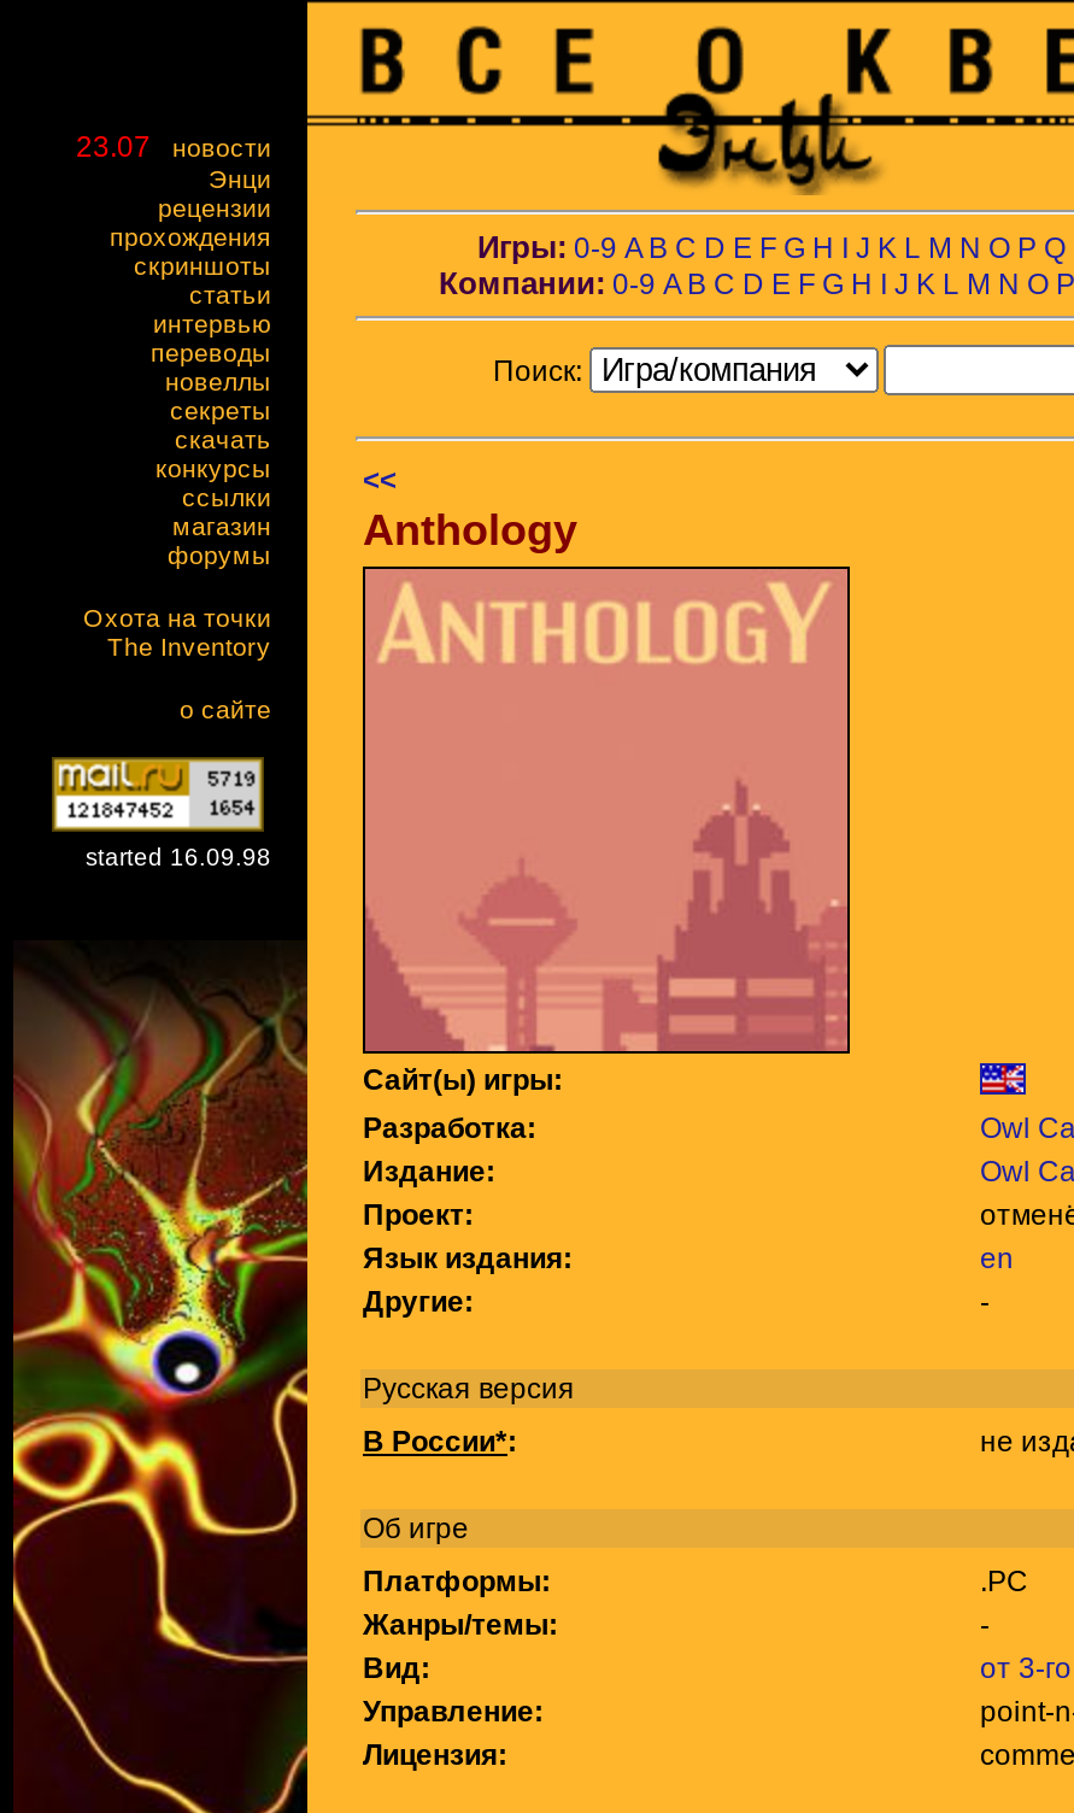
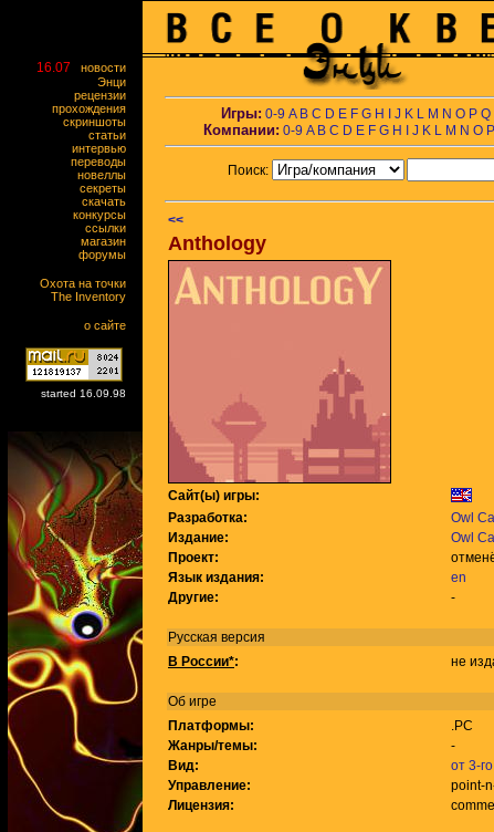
[76,130,307,164] 23.07 новости -> [36,60,143,75] 16.07 новости

